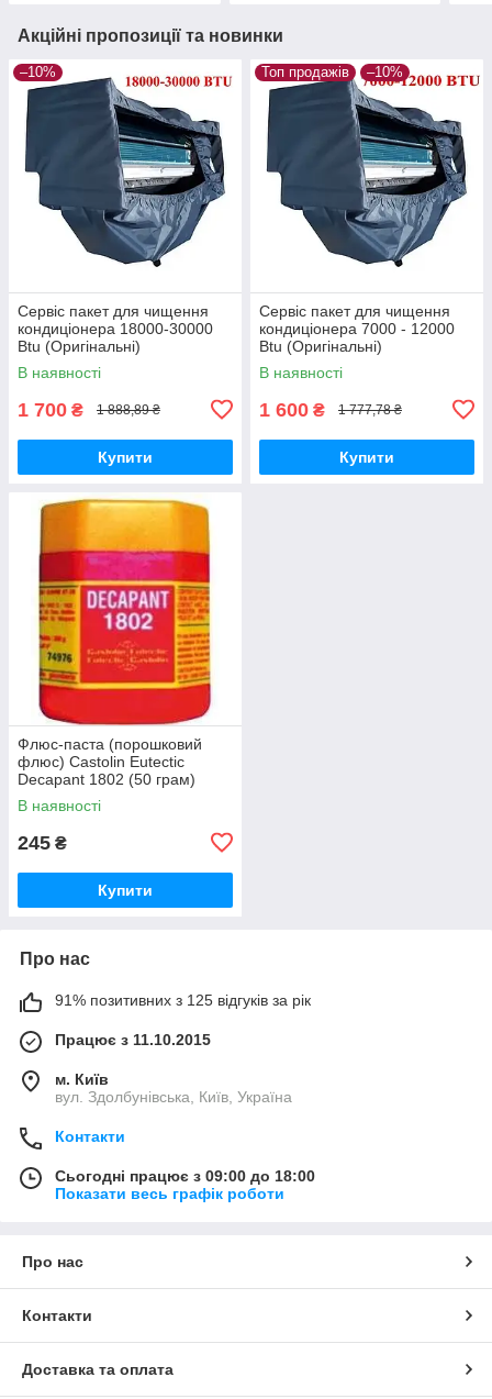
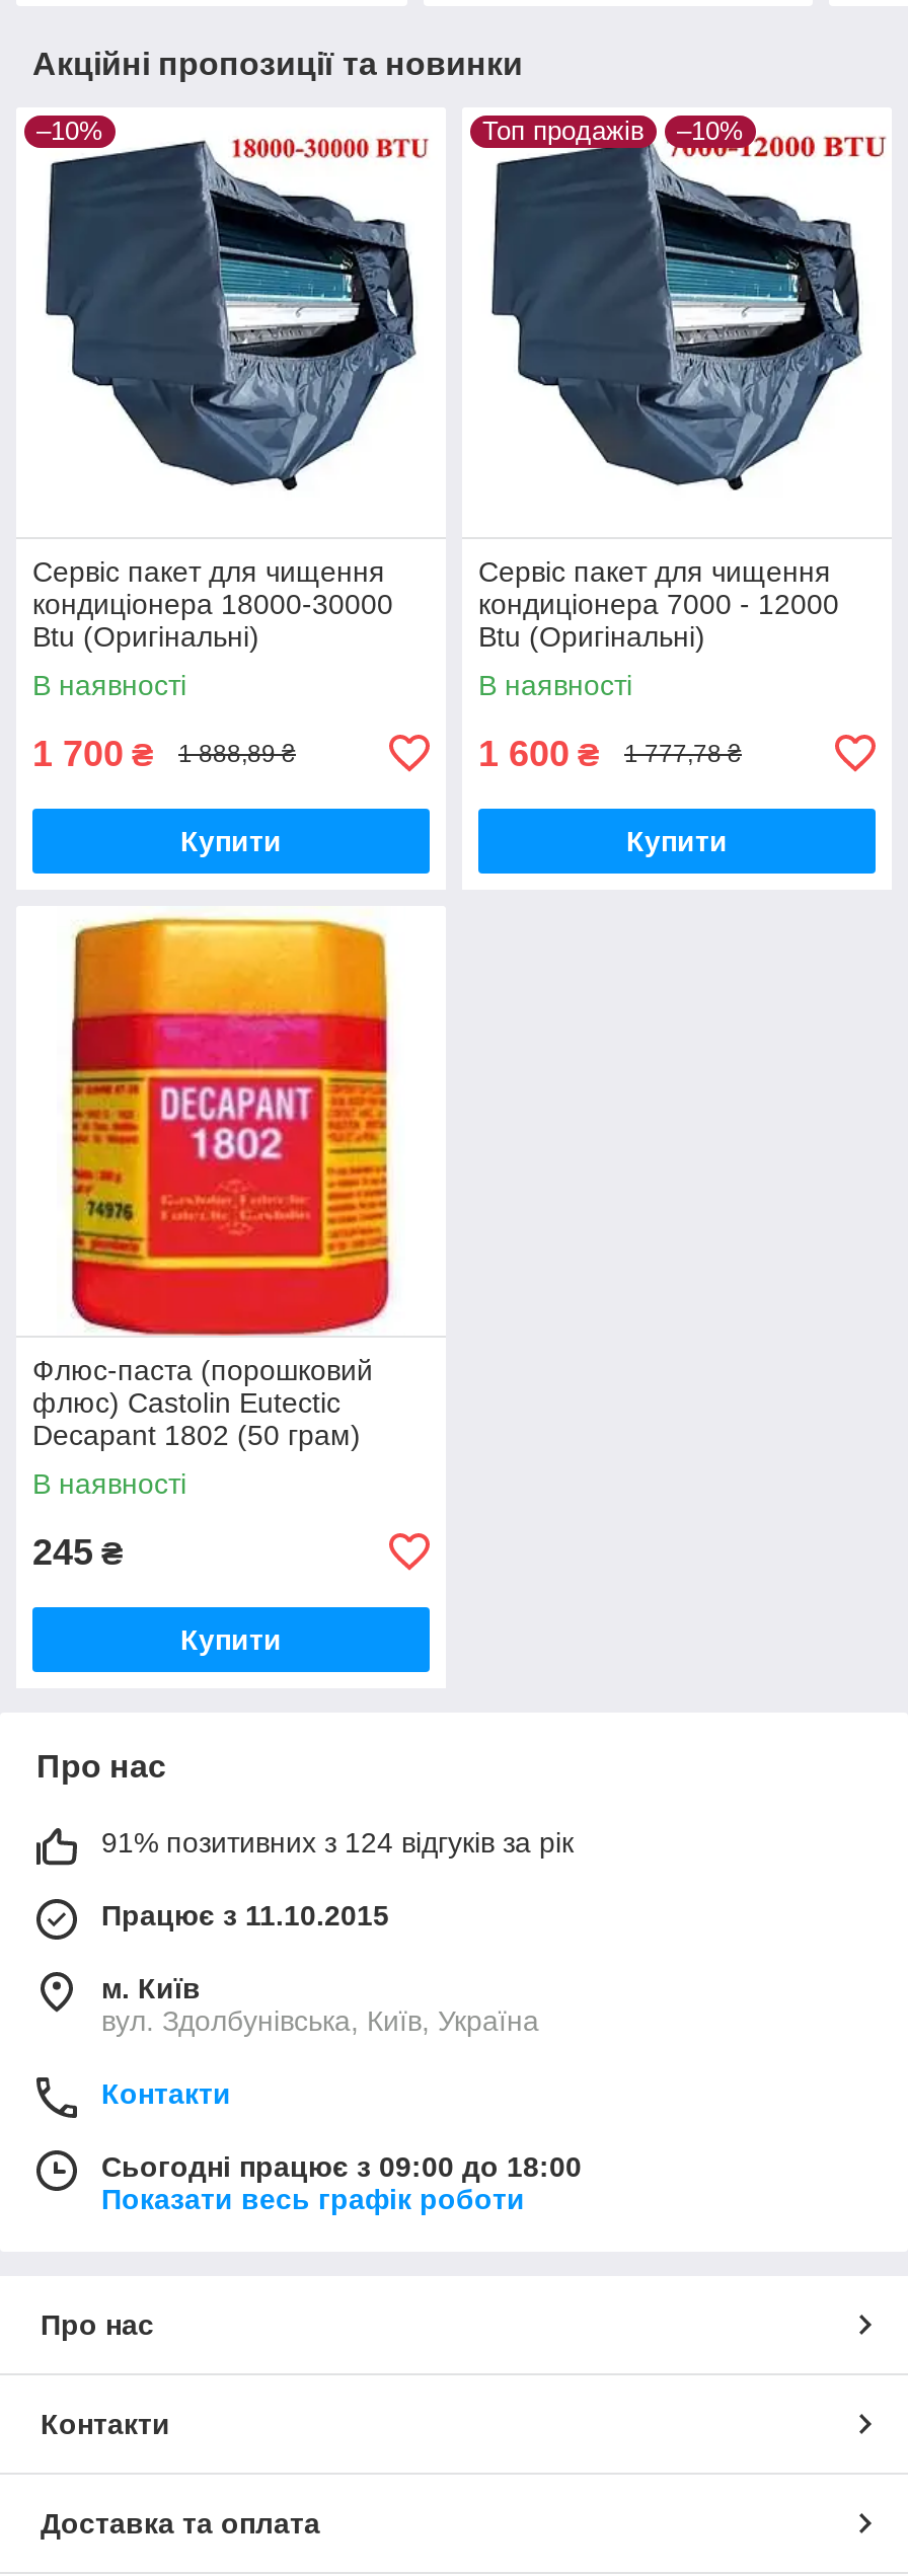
[55,991,311,1009] 91% позитивних з 125 відгуків за рік -> [101,1826,574,1858] 91% позитивних з 124 відгуків за рік

